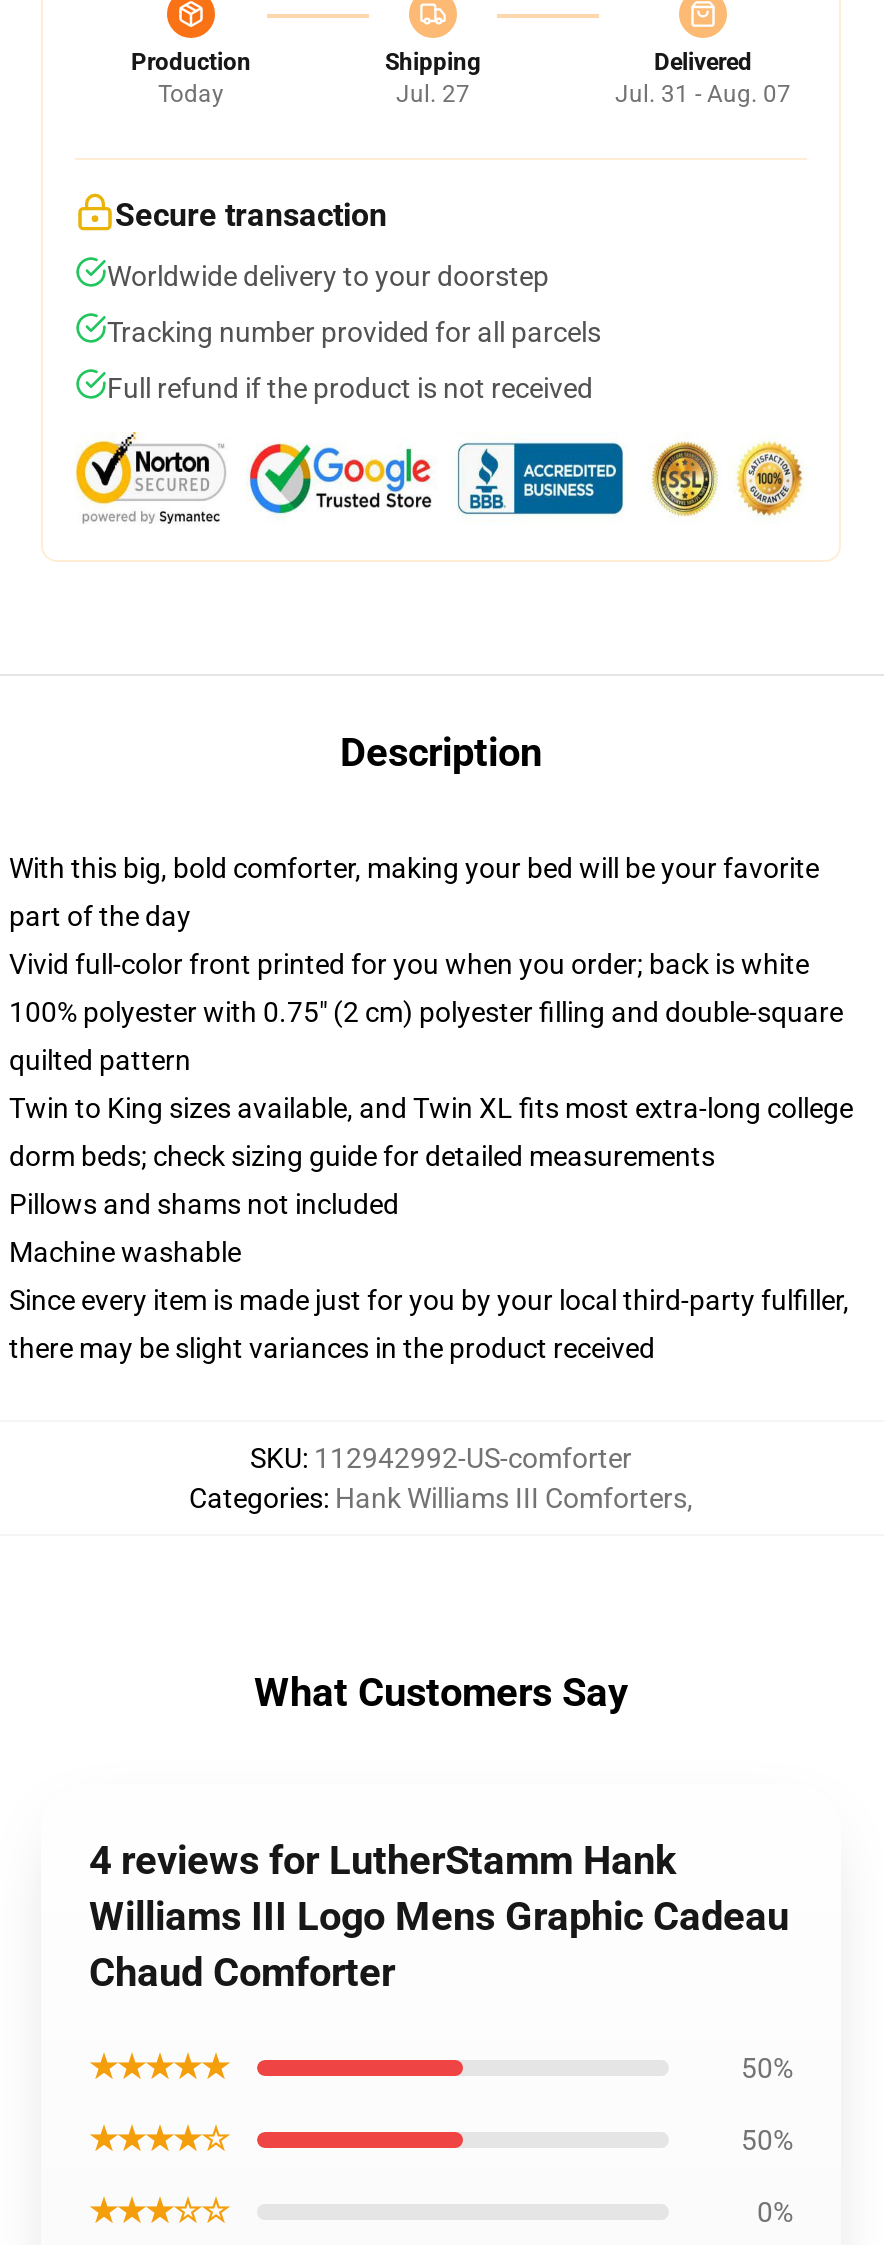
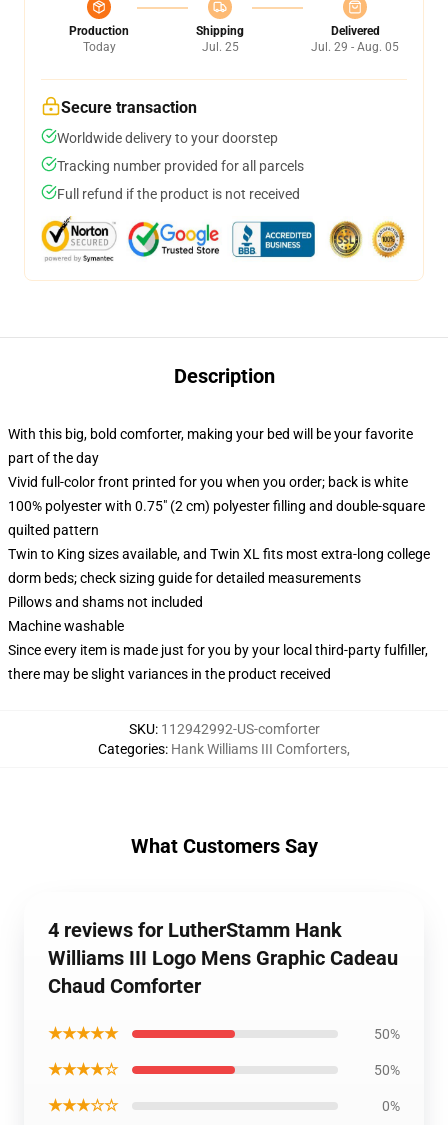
[396,80,470,108] Jul. 27 -> [201,40,238,54] Jul. 25
[615,80,791,108] Jul. 31 - Aug. 07 -> [311,40,399,54] Jul. 29 - Aug. 05

